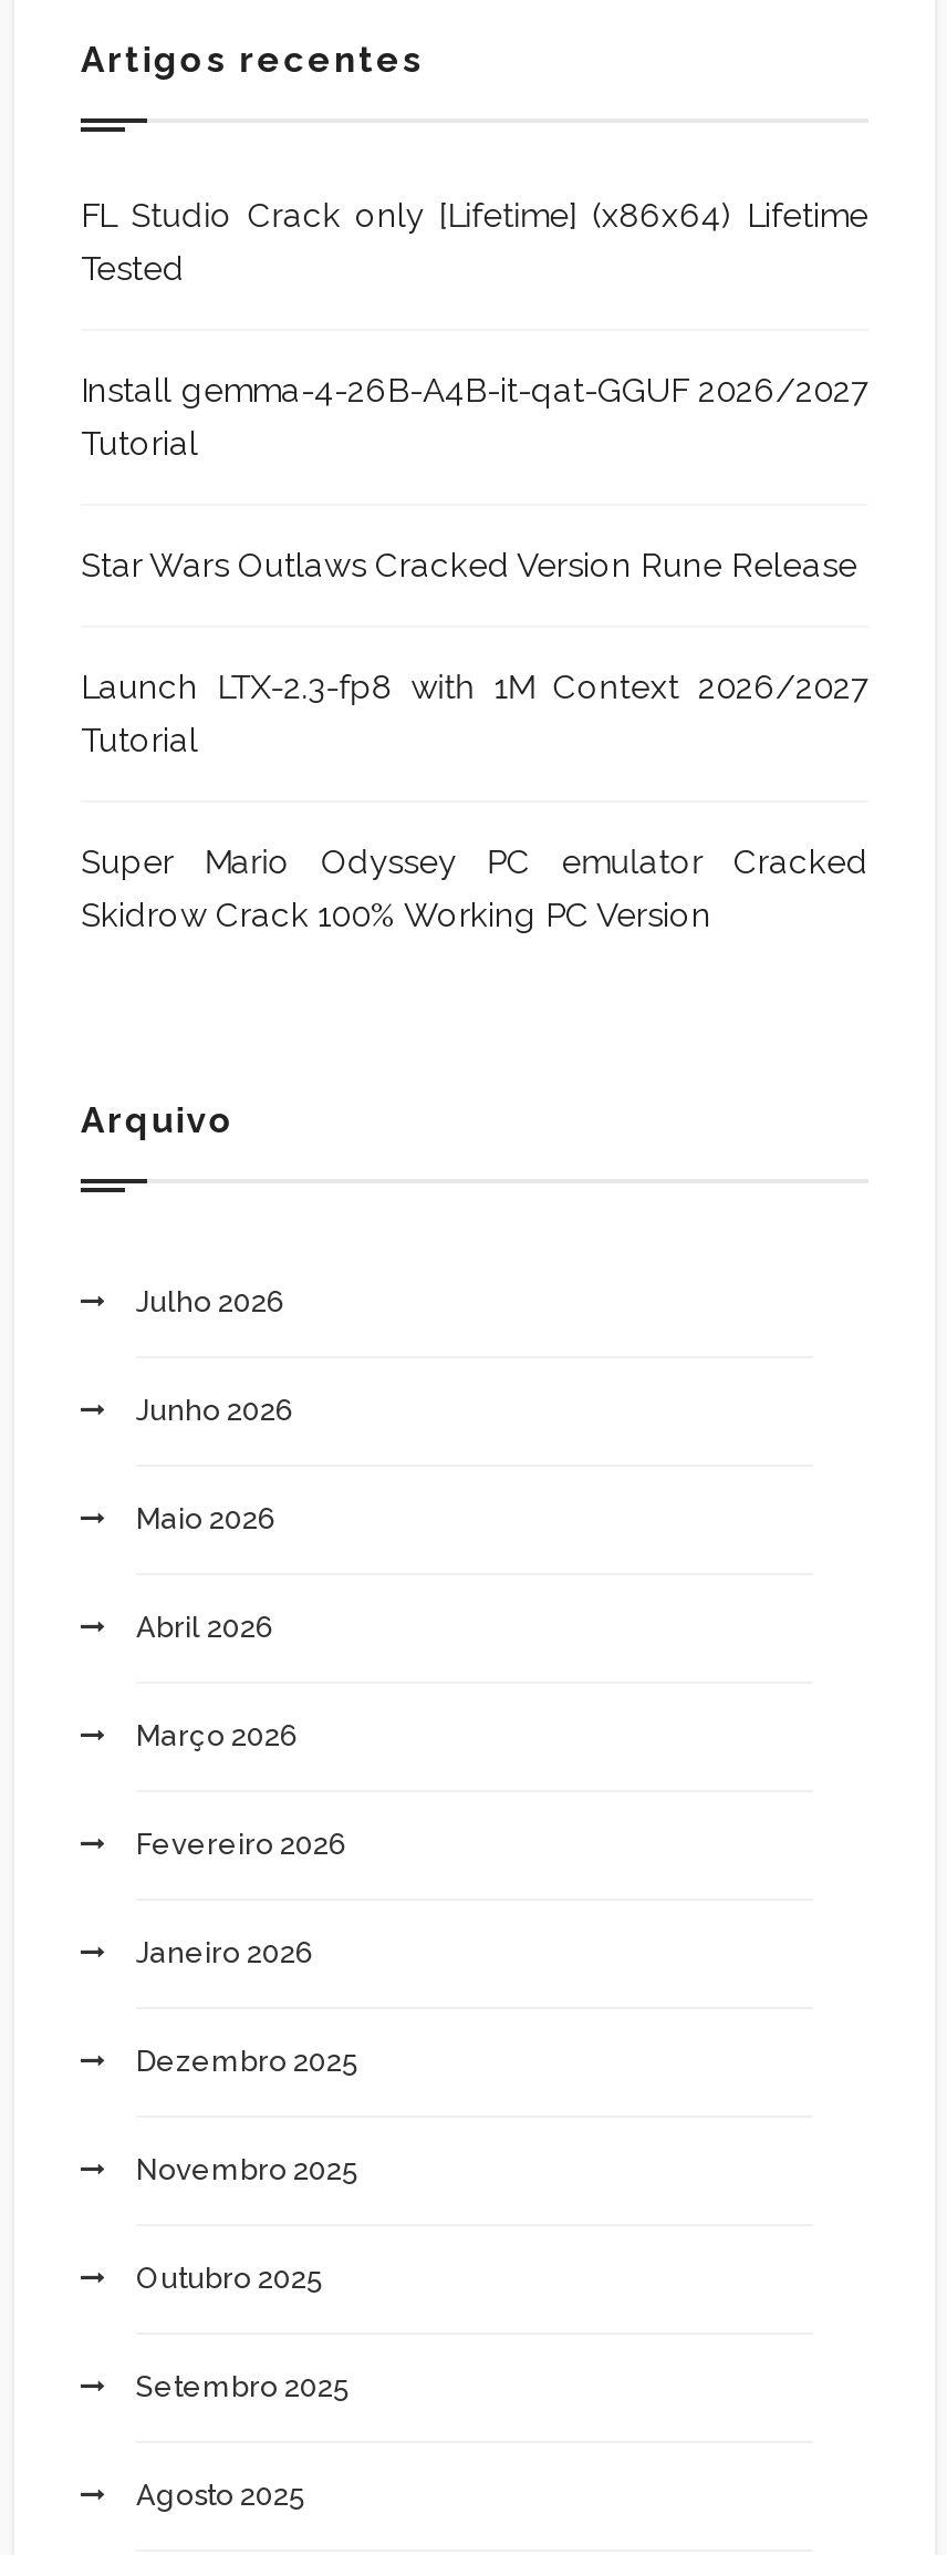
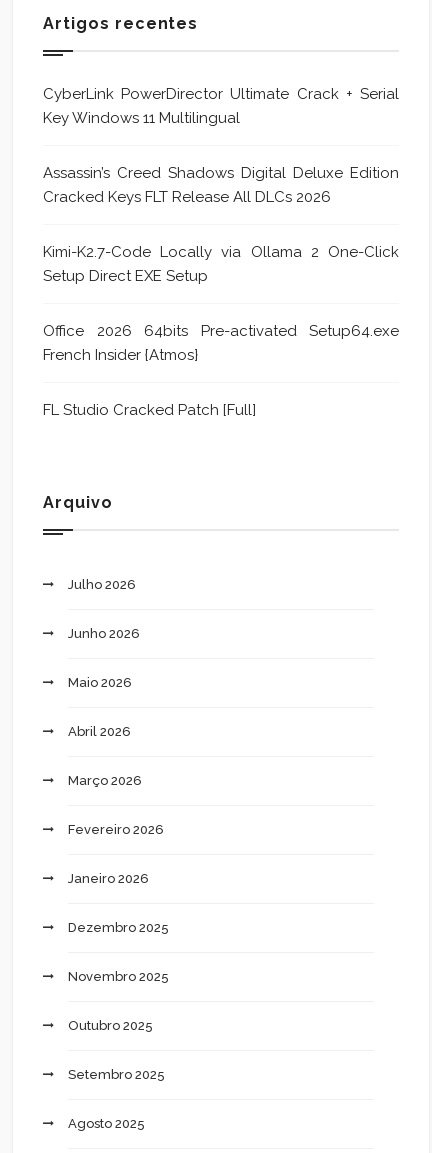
[81,197,868,290] FL Studio Crack only [Lifetime] (x86x64) Lifetime | Tested -> [43,85,399,127] CyberLink PowerDirector Ultimate Crack + Serial | Key Windows 11 Multilingual
[81,372,868,465] Install gemma-4-26B-A4B-it-qat-GGUF 2026/2027 | Tutorial -> [43,164,399,206] Assassin’s Creed Shadows Digital Deluxe Edition | Cracked Keys FLT Release All DLCs 2026
[81,546,857,586] Star Wars Outlaws Cracked Version Rune Release -> [43,243,399,285] Kimi-K2.7-Code Locally via Ollama 2 One-Click | Setup Direct EXE Setup
[81,668,868,761] Launch LTX-2.3-fp8 with 1M Context 2026/2027 | Tutorial -> [43,322,399,364] Office 2026 64bits Pre-activated Setup64.exe | French Insider {Atmos}
[81,843,868,936] Super Mario Odyssey PC emulator Cracked | Skidrow Crack 100% Working PC Version -> [43,401,256,419] FL Studio Cracked Patch [Full]

